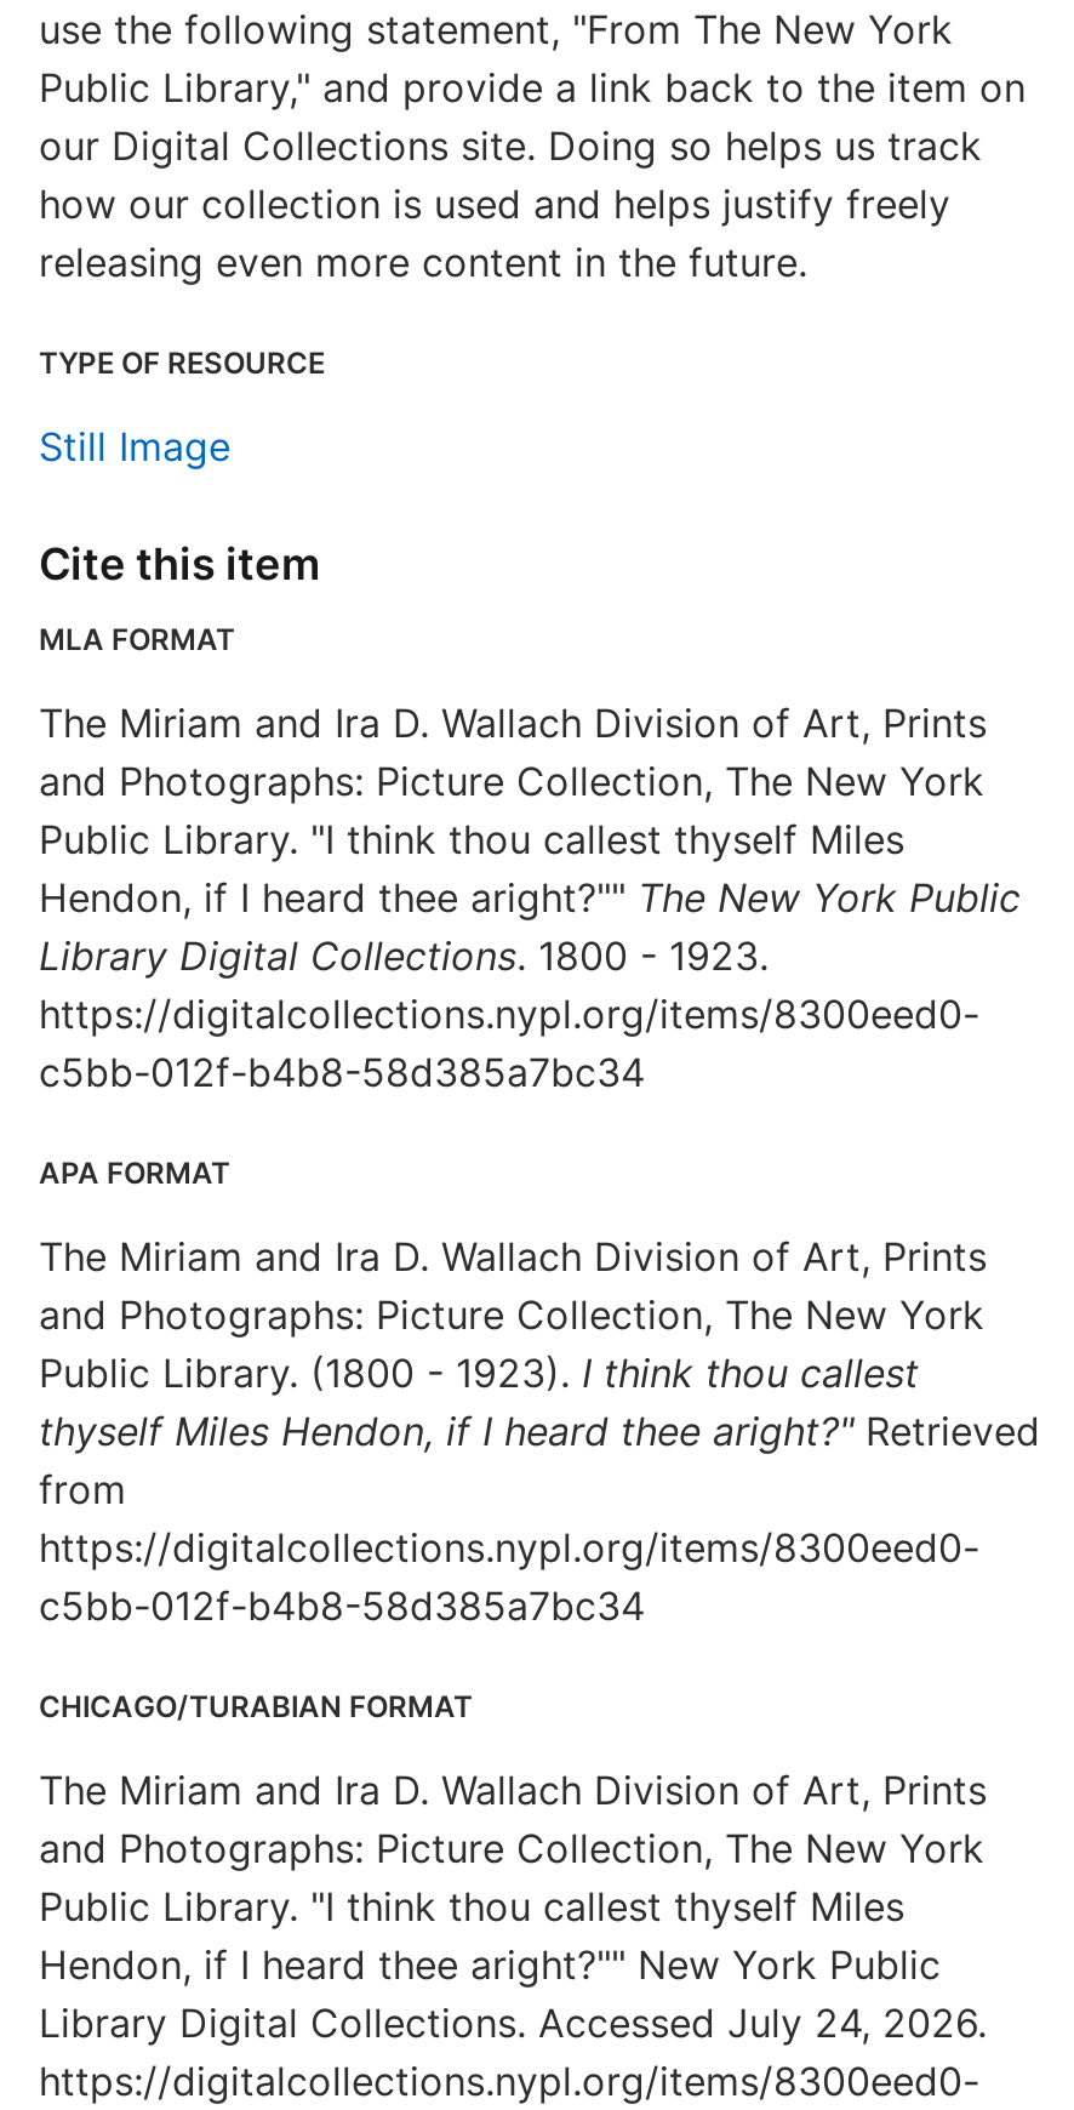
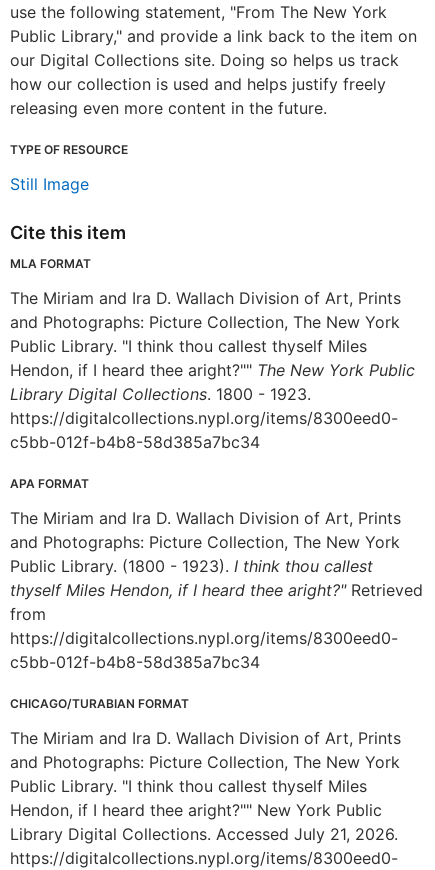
[39,1998,987,2047] Library Digital Collections. Accessed July 24, 2026. -> [10,824,398,844] Library Digital Collections. Accessed July 21, 2026.

